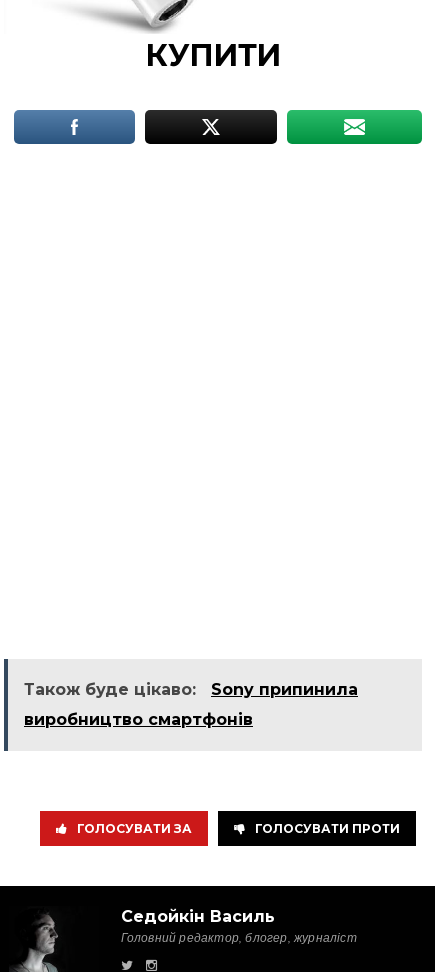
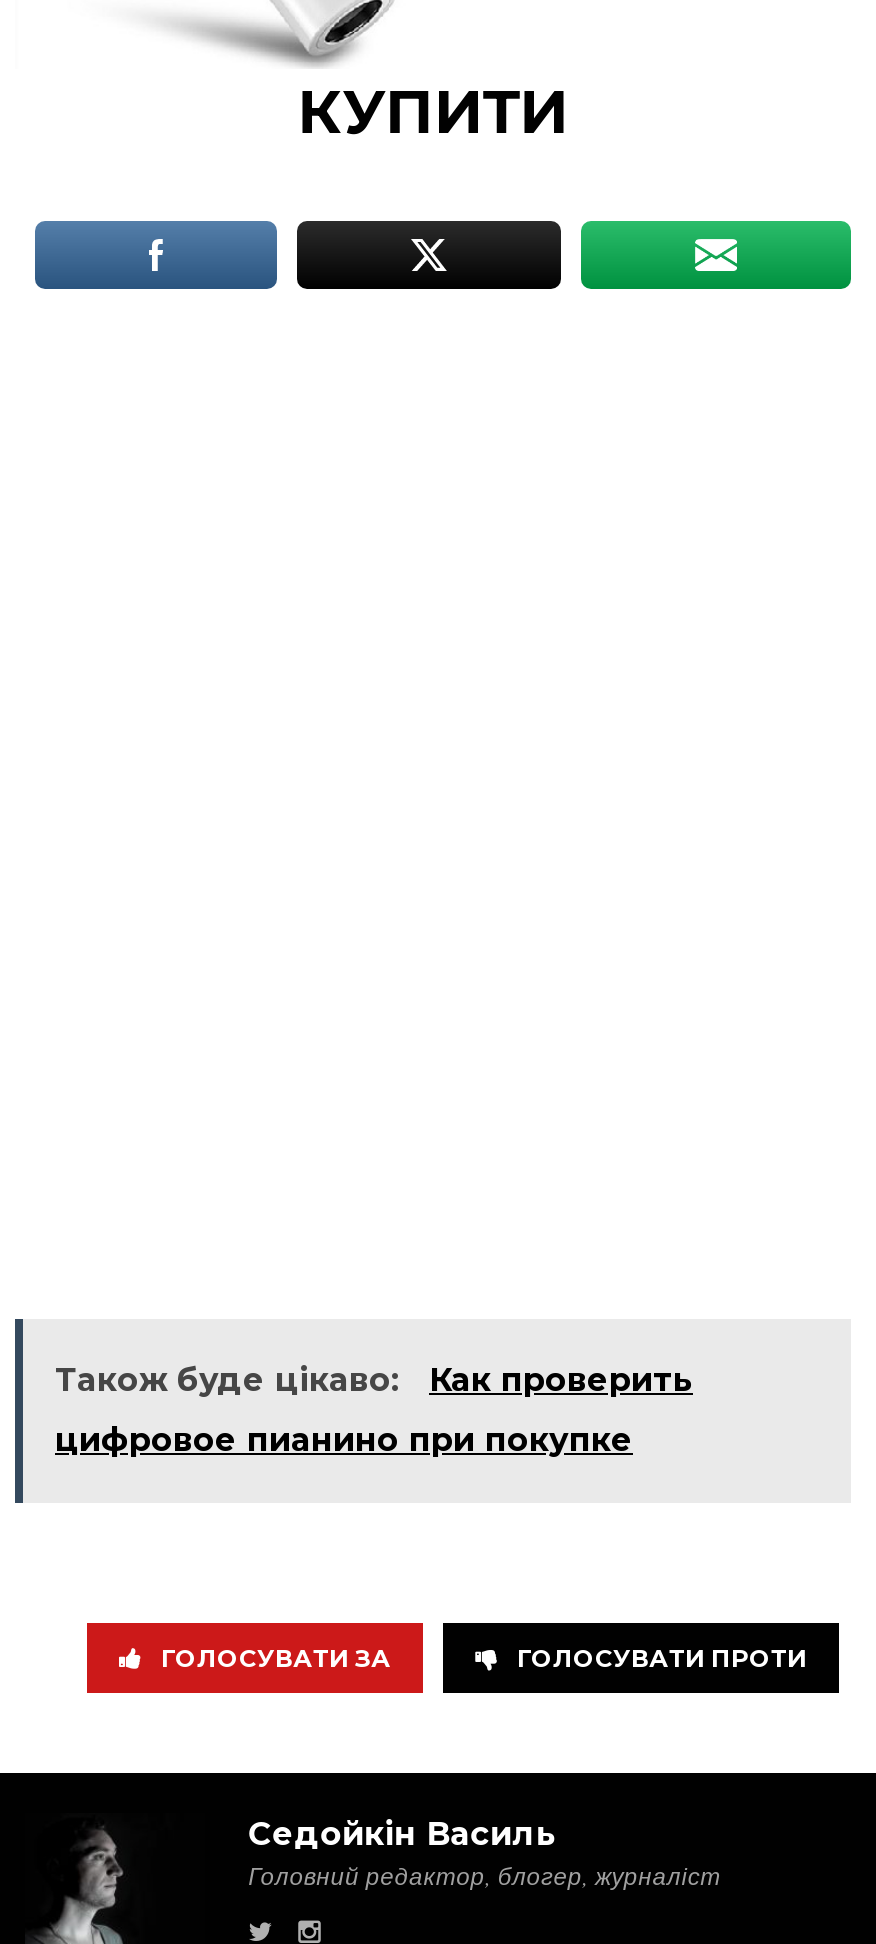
[24,680,358,699] Також буде цікаво: Sony припинила -> [55,1360,693,1398] Також буде цікаво: Как проверить
[24,710,253,729] виробництво смартфонів -> [55,1420,633,1458] цифровое пианино при покупке

